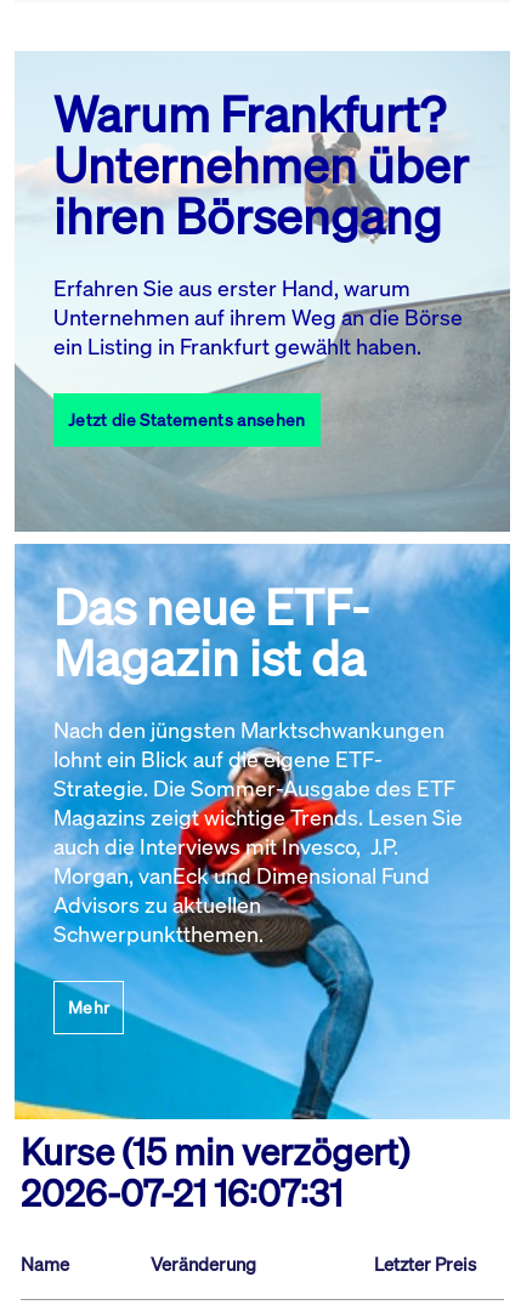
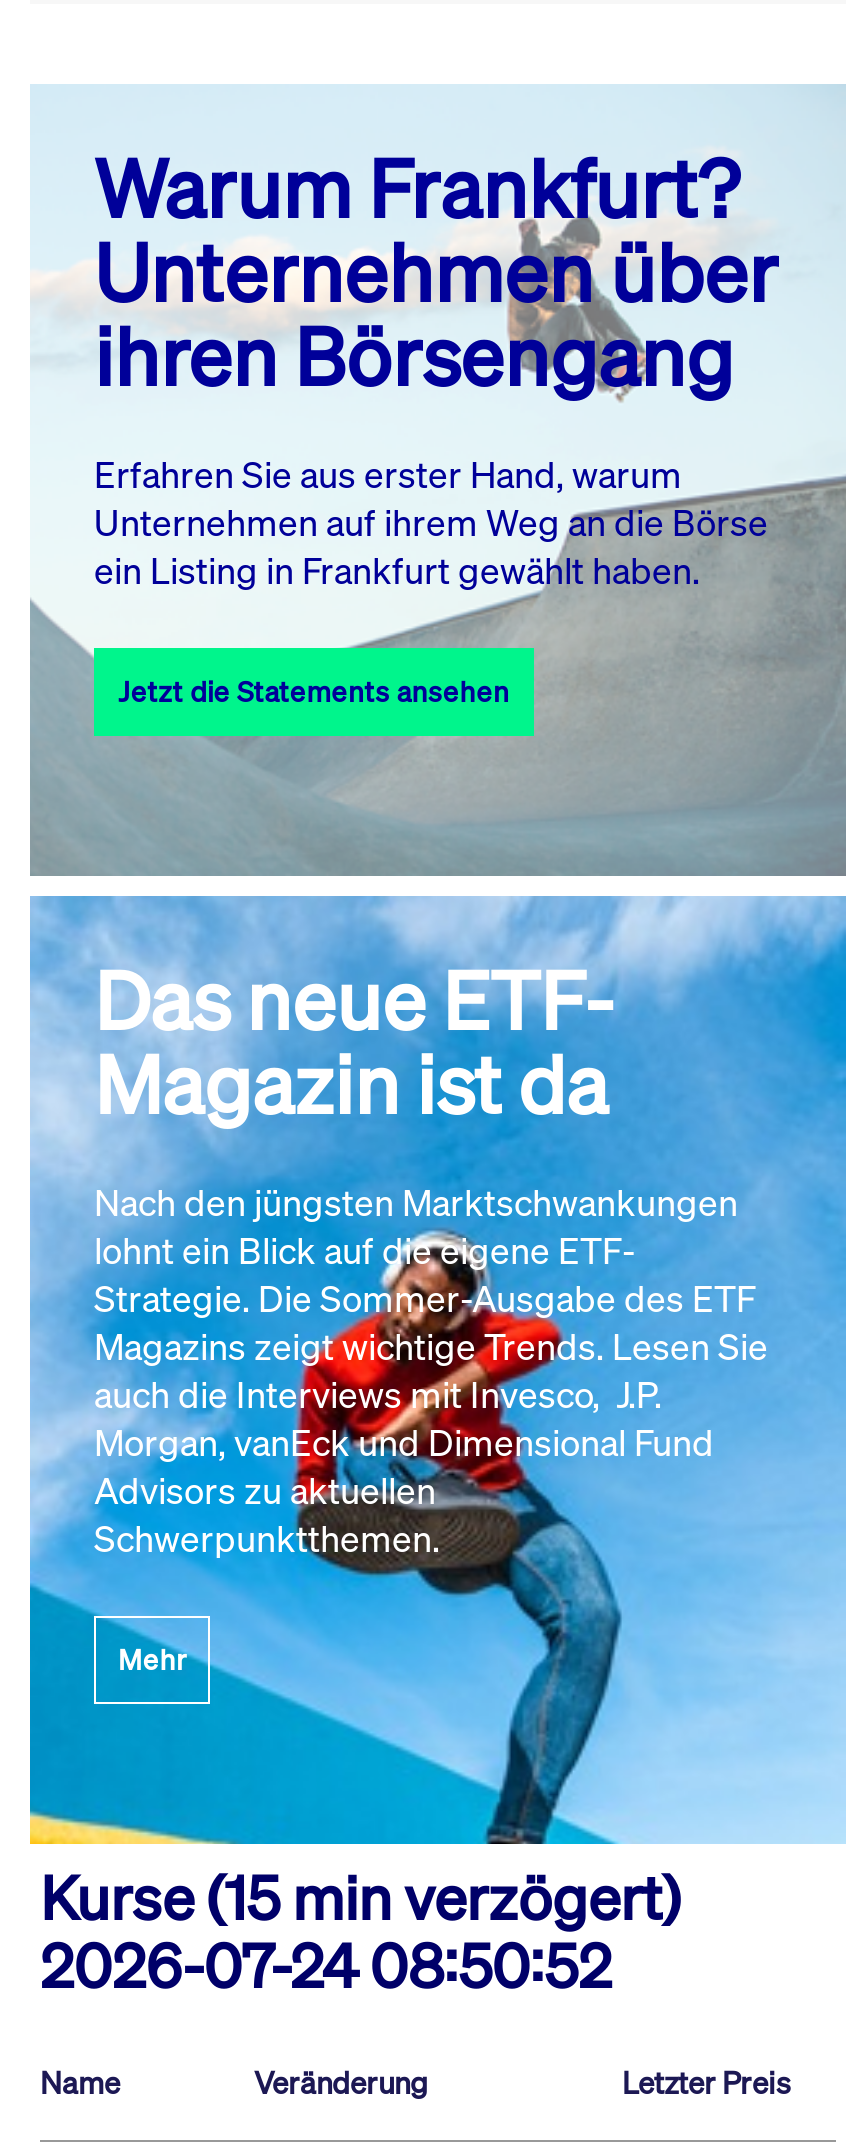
[21,1169,342,1218] 2026-07-21 16:07:31 -> [40,1926,612,2006] 2026-07-24 08:50:52

